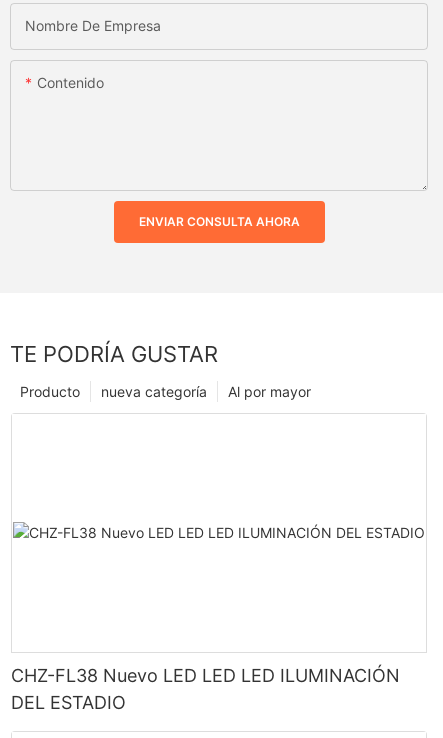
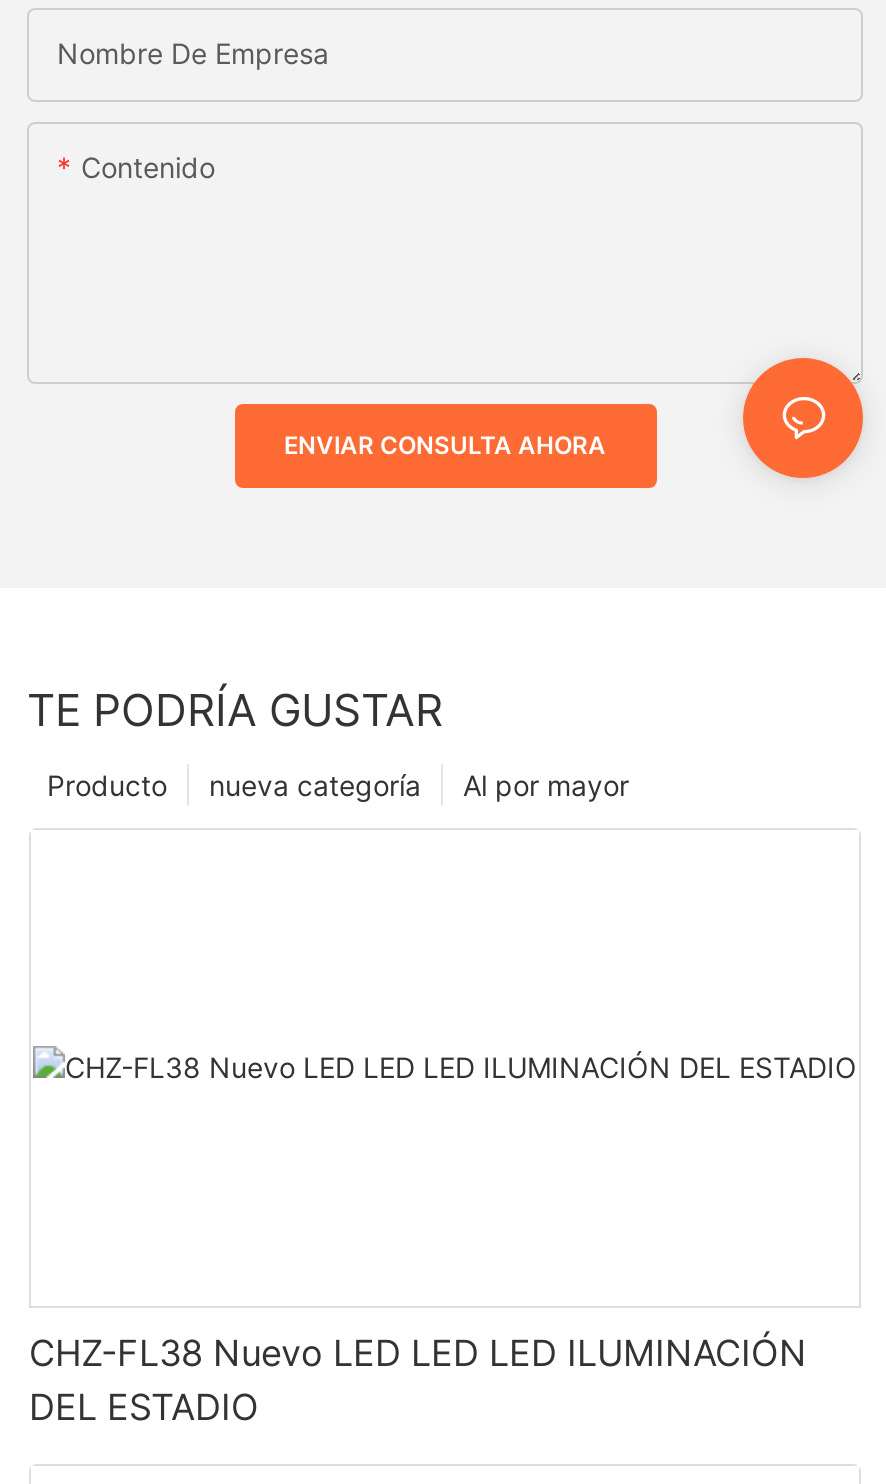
none -> [741,356,865,482] [image]

